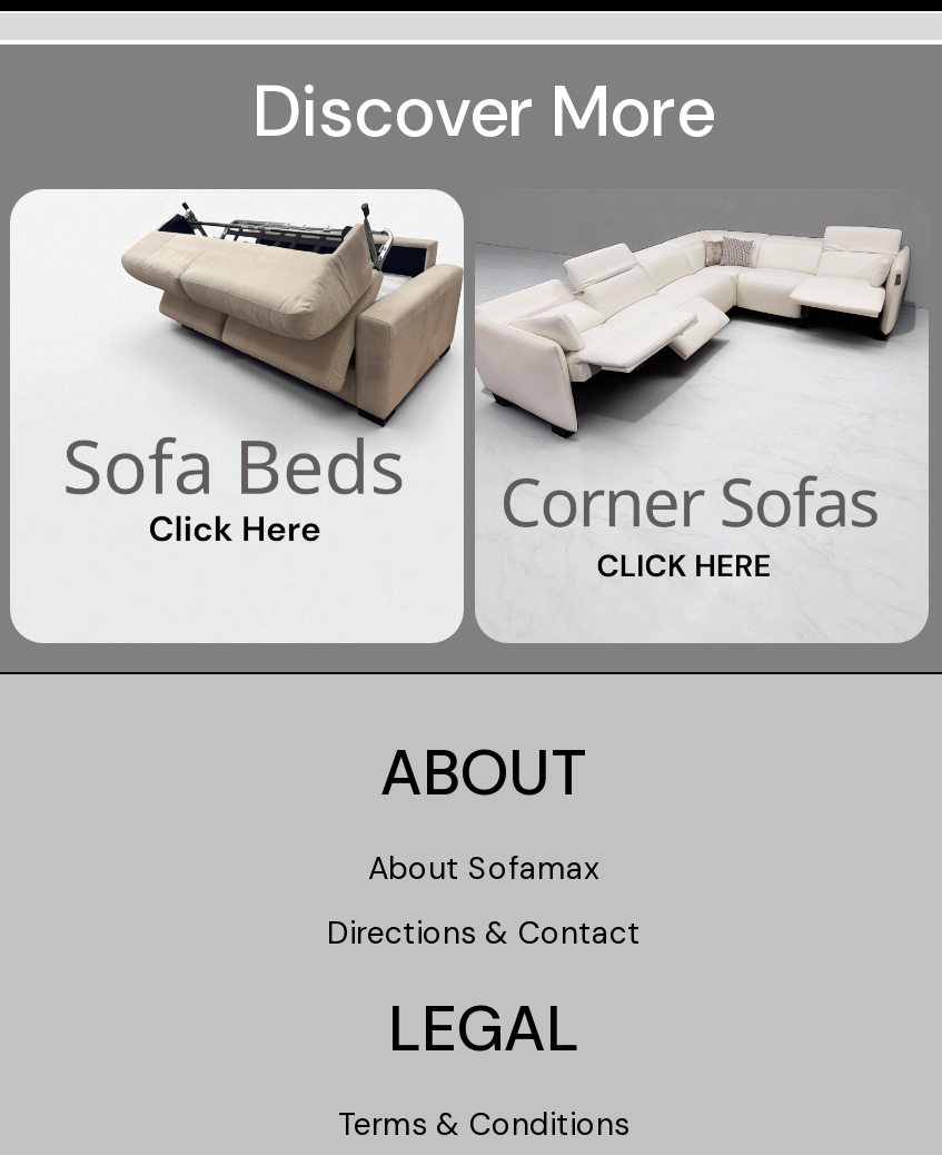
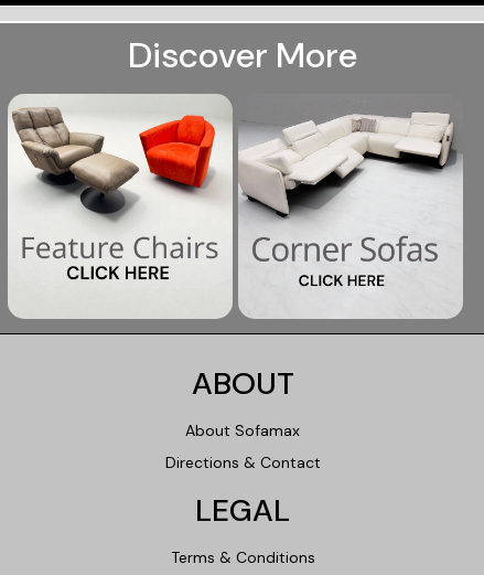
[14,191,462,565] [image] -> [11,96,233,281] [image]

